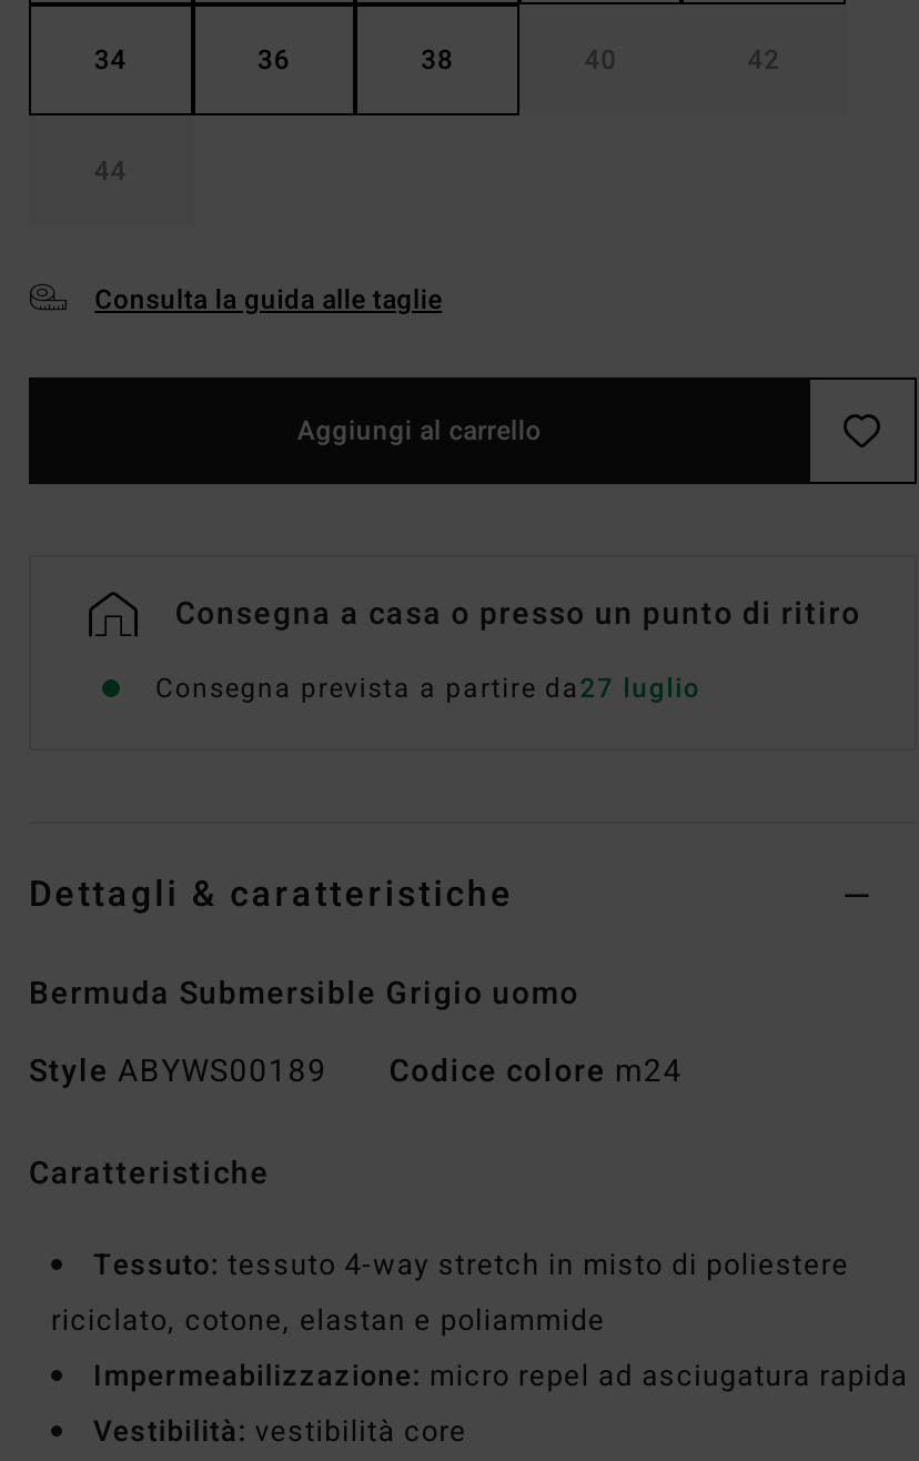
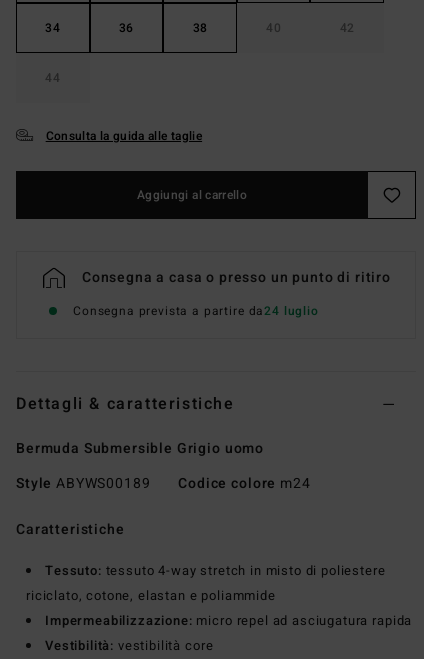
[155,668,701,708] Consegna prevista a partire da27 luglio -> [73,302,319,320] Consegna prevista a partire da24 luglio

